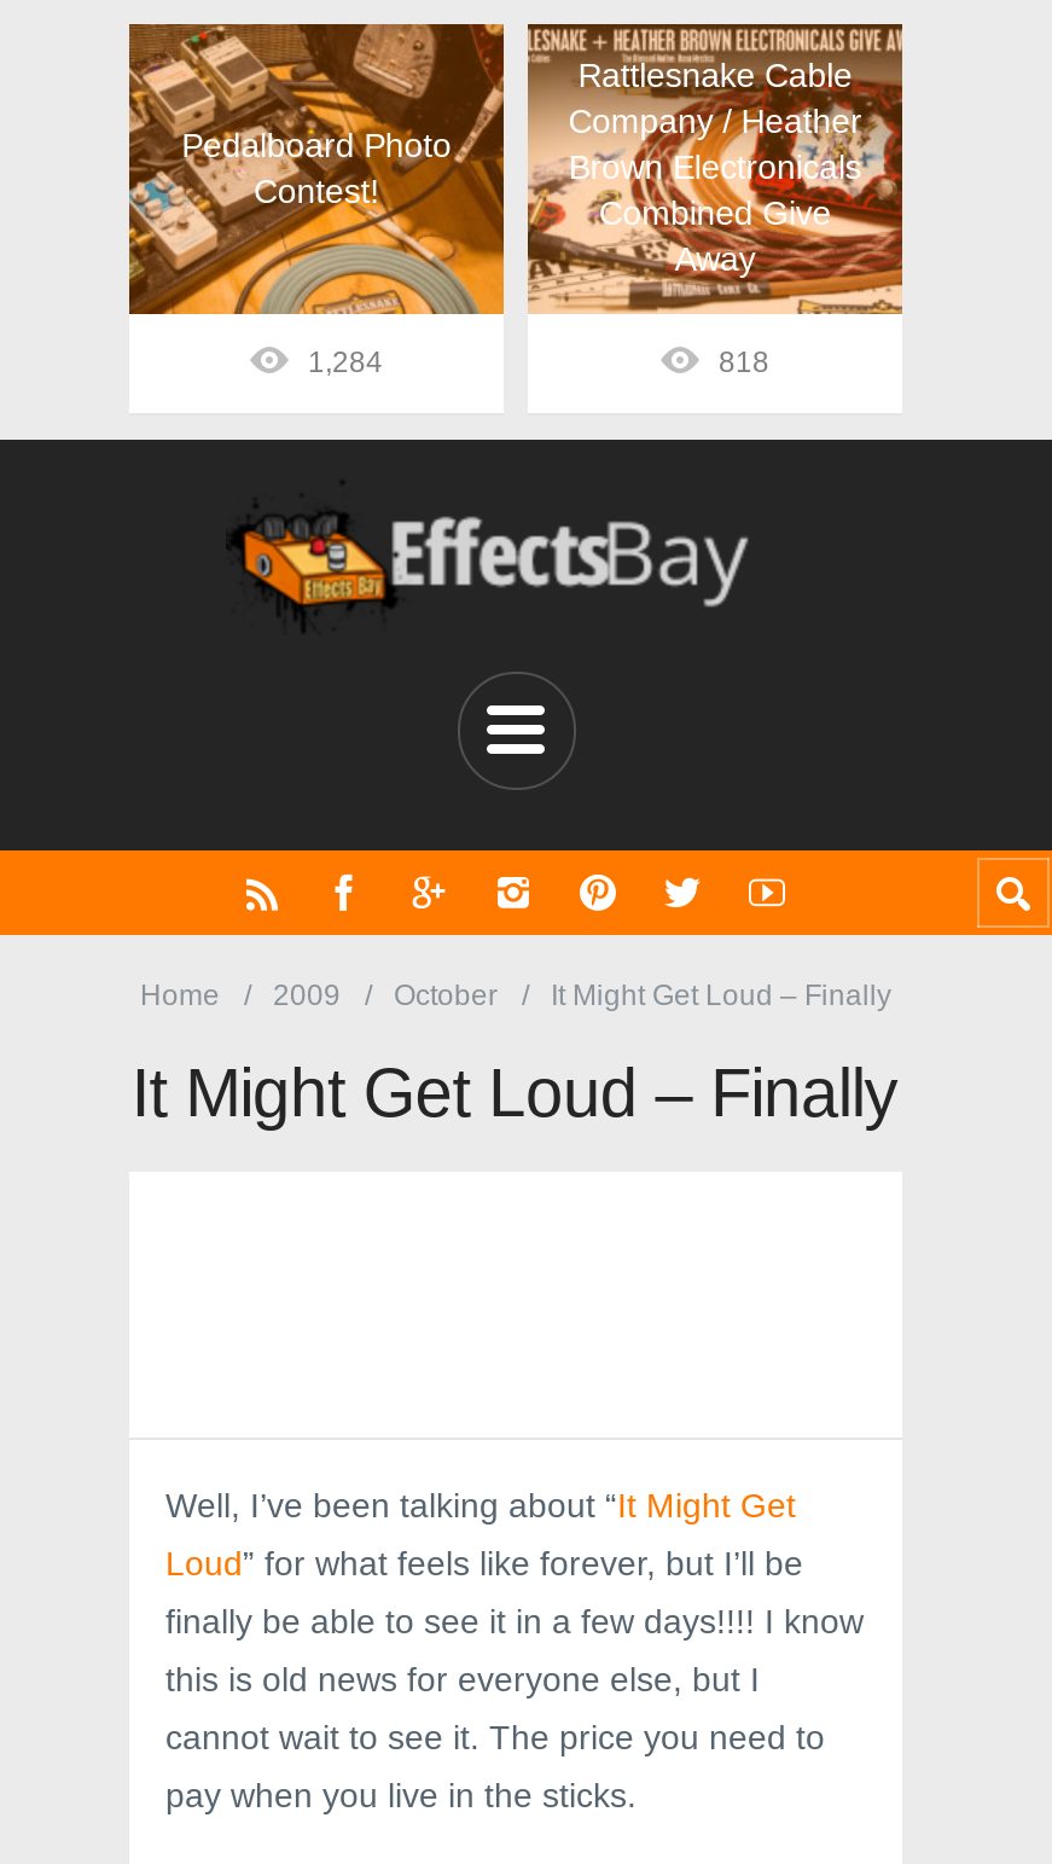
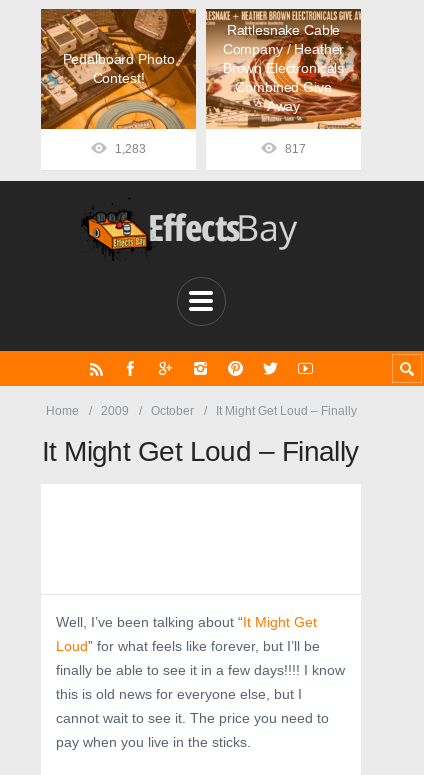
[308,345,383,379] 1,284 -> [115,142,146,156] 1,283
[719,345,769,379] 818 -> [285,142,306,156] 817

